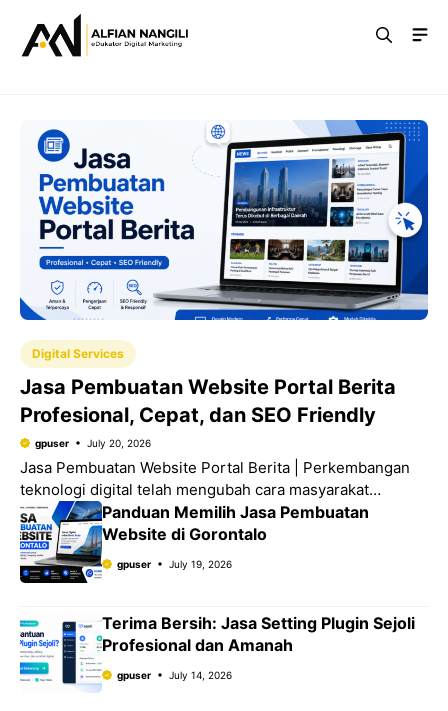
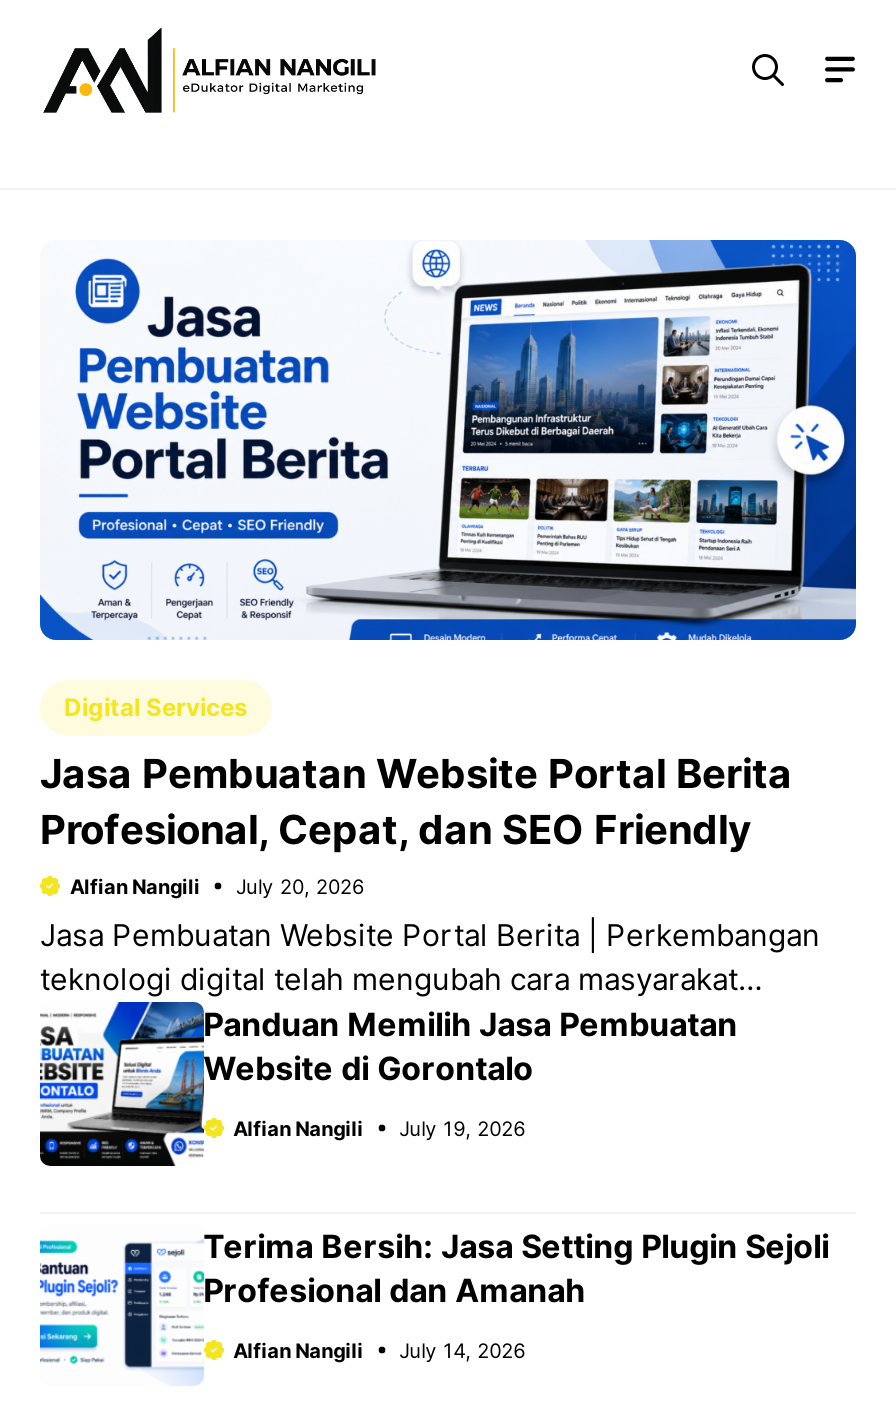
[35,437,69,449] gpuser -> [70,874,200,898] Alfian Nangili
[117,558,151,570] gpuser -> [233,1116,363,1140] Alfian Nangili
[117,669,151,681] gpuser -> [233,1337,363,1361] Alfian Nangili

